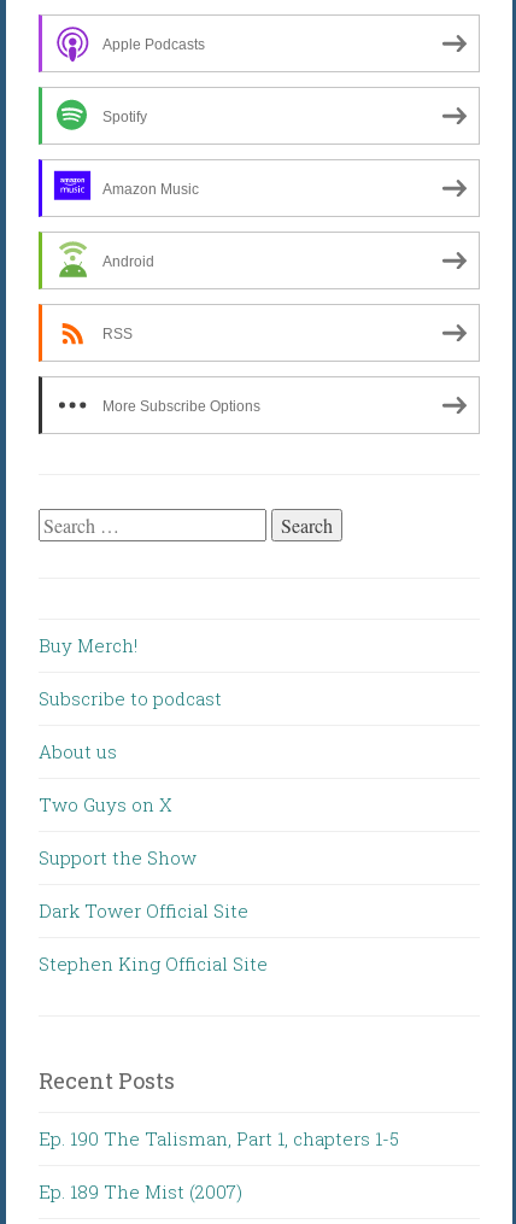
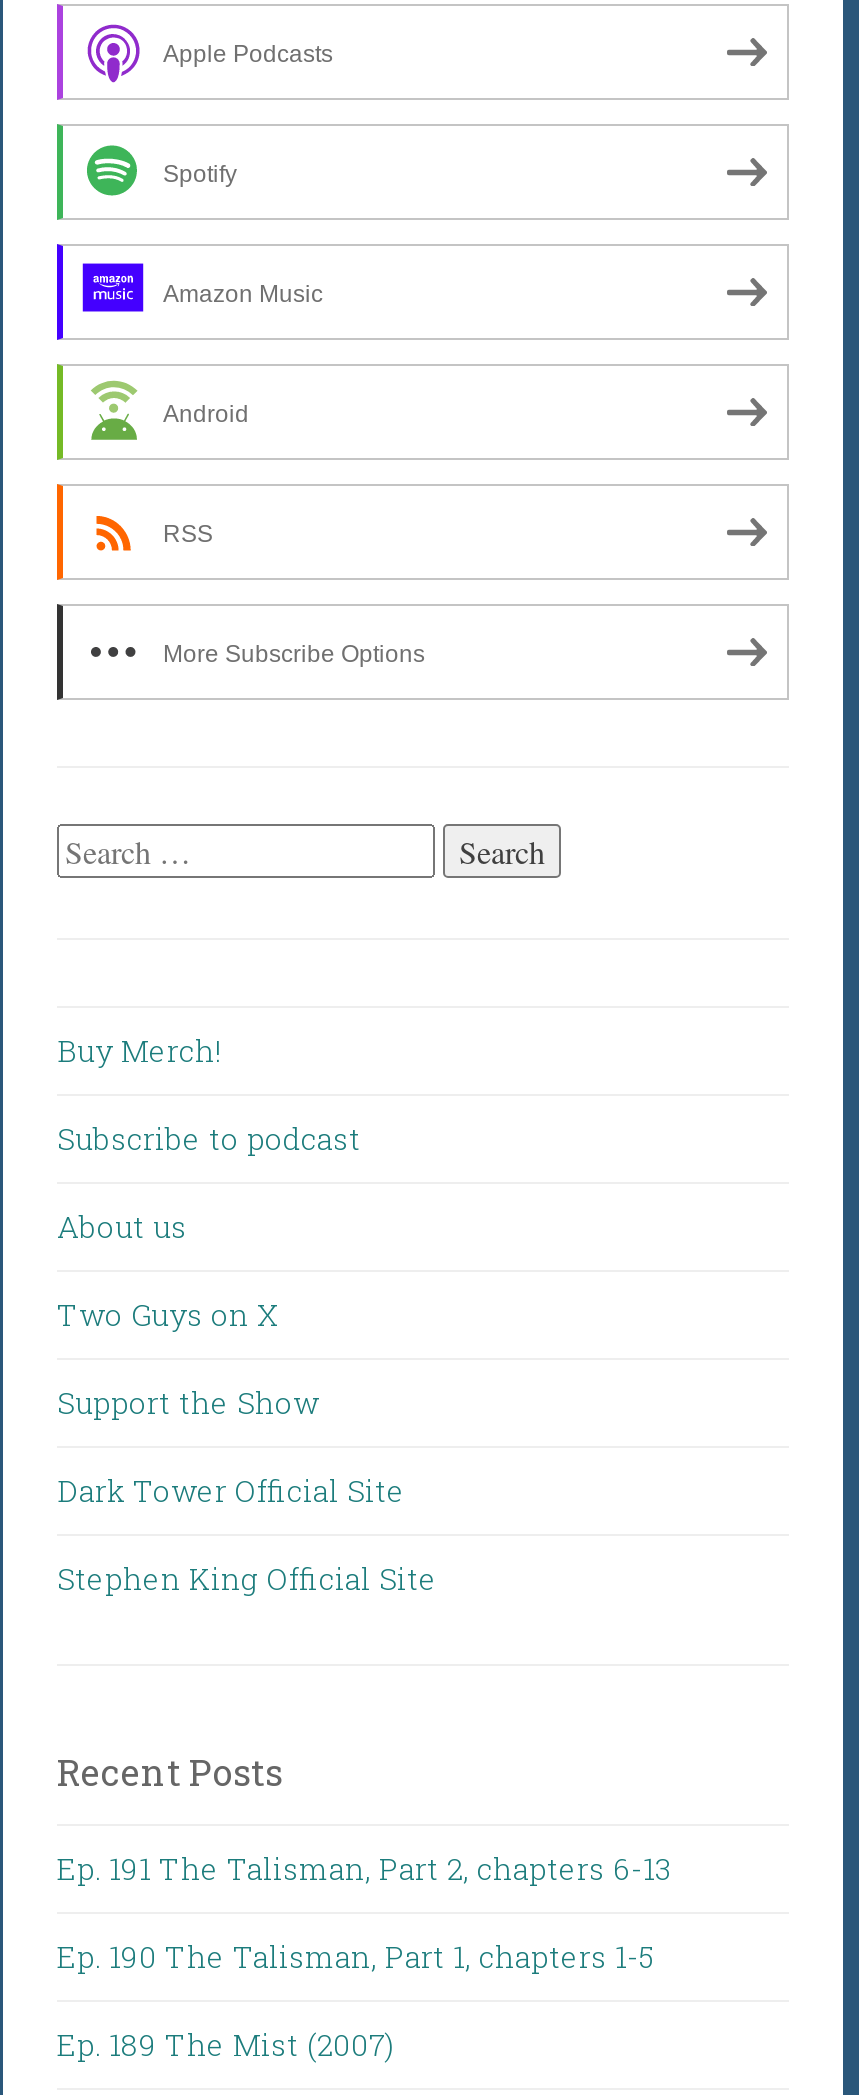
none -> [57,1849,671,1889] Ep. 191 The Talisman, Part 2, chapters 6-13

